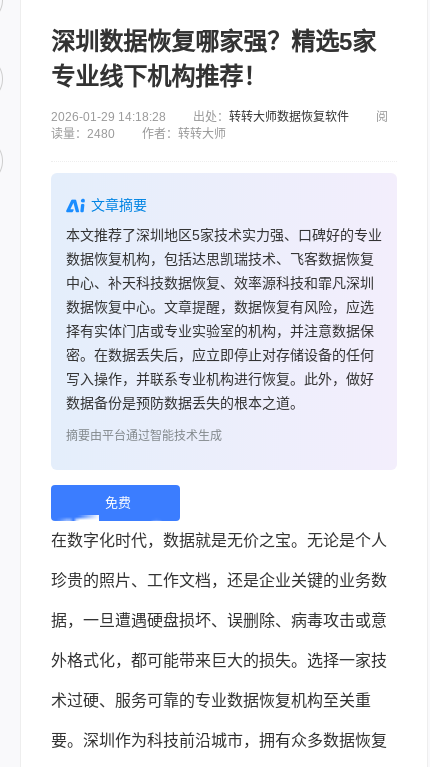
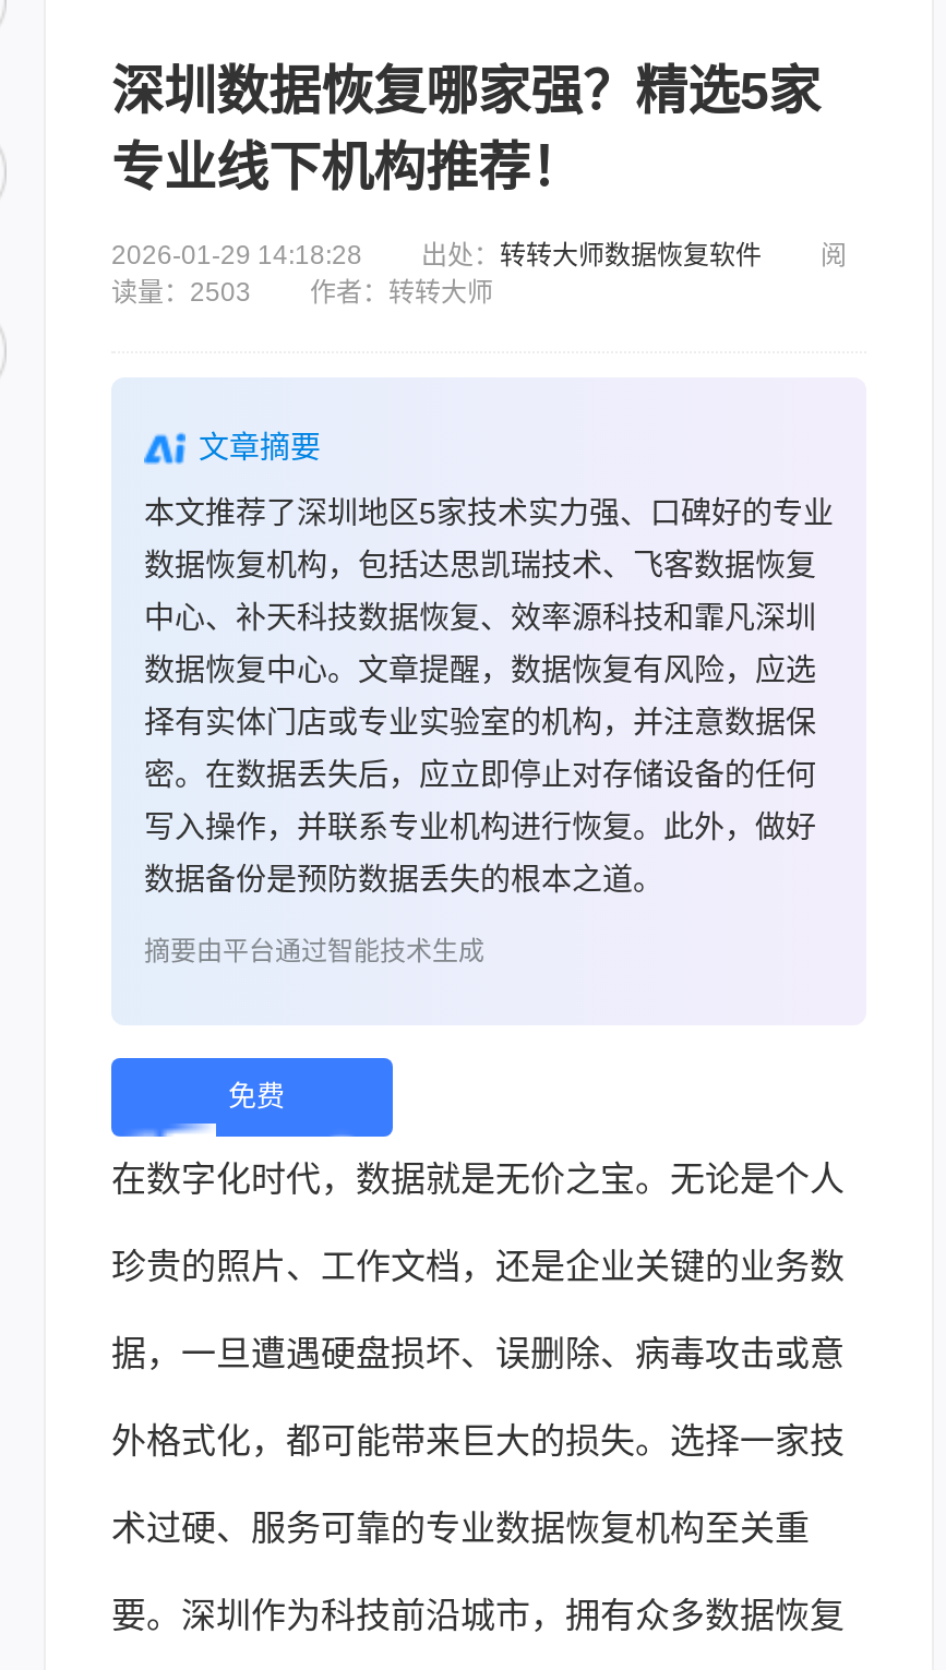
[51,127,226,141] 读量：2480 作者：转转大师 -> [111,277,493,308] 读量：2503 作者：转转大师

